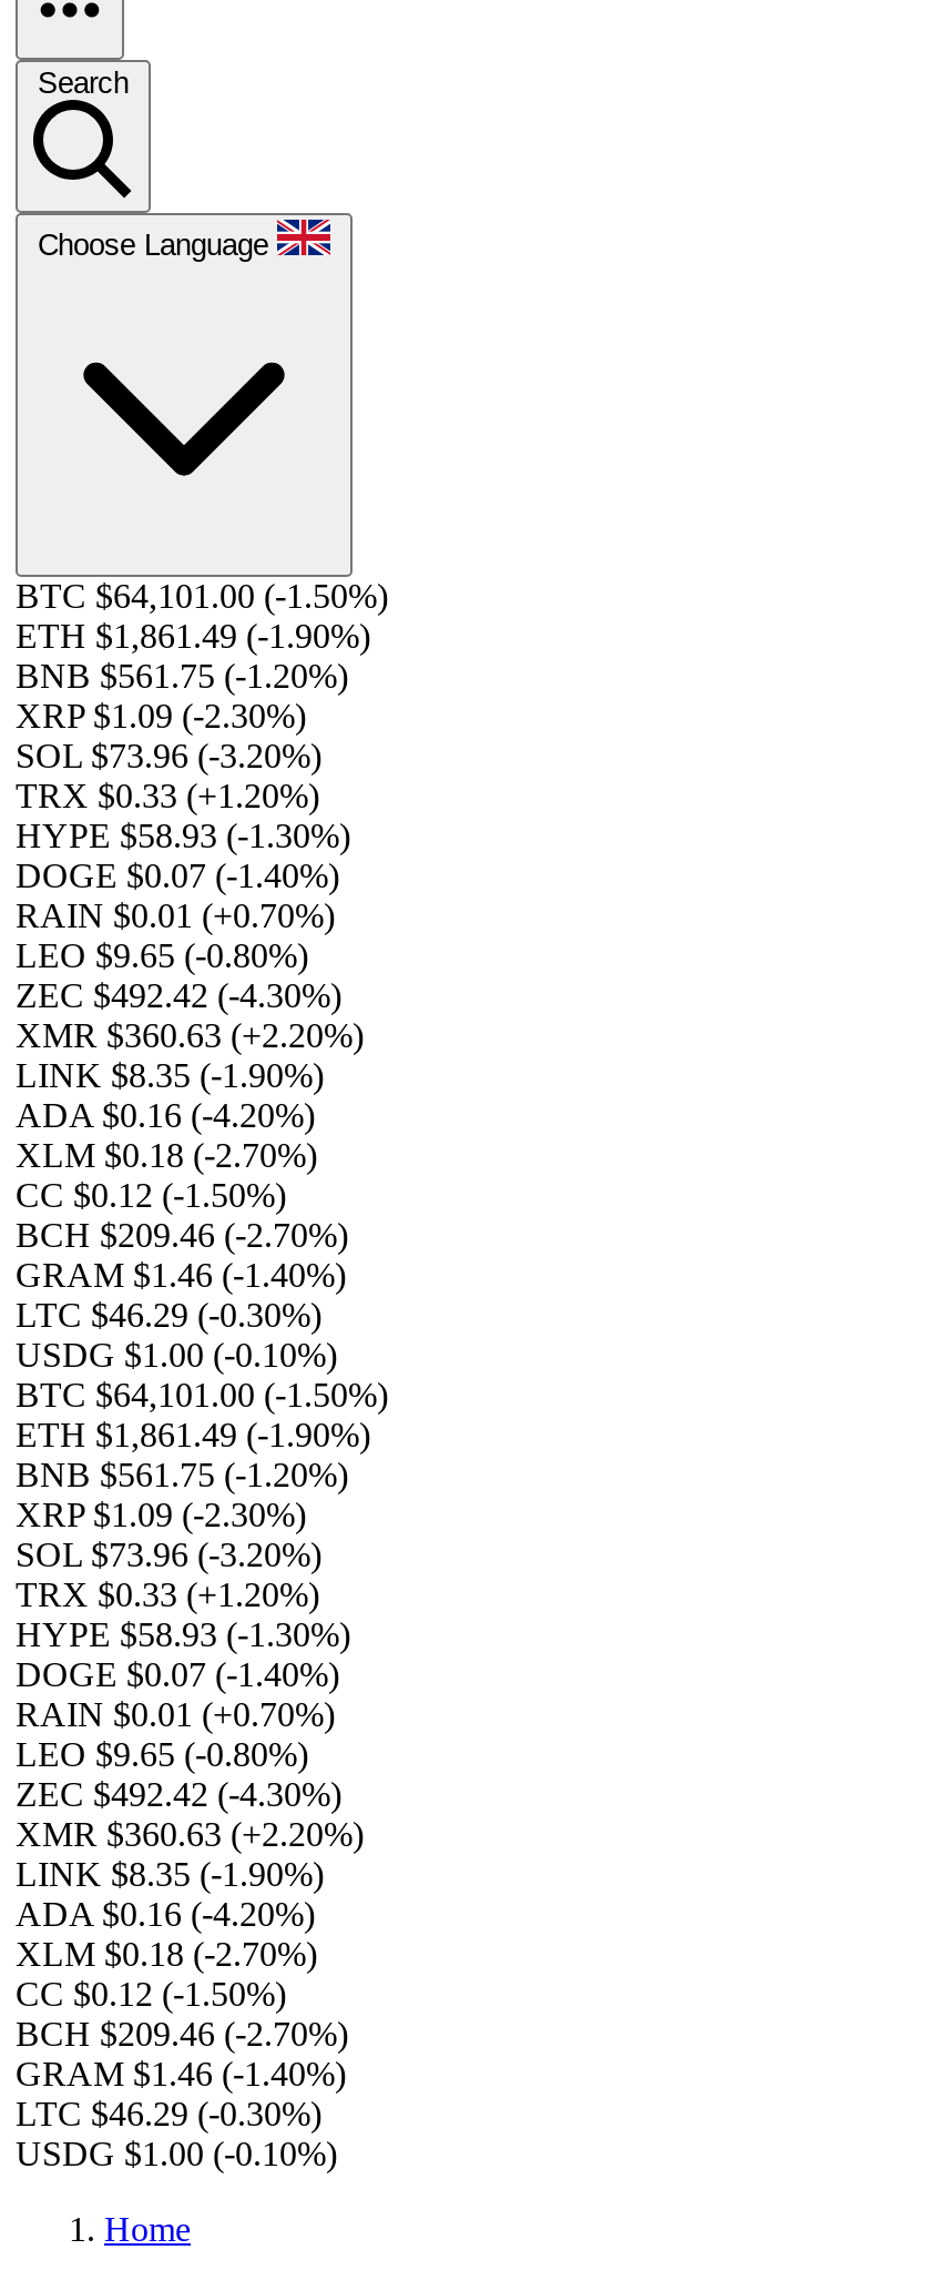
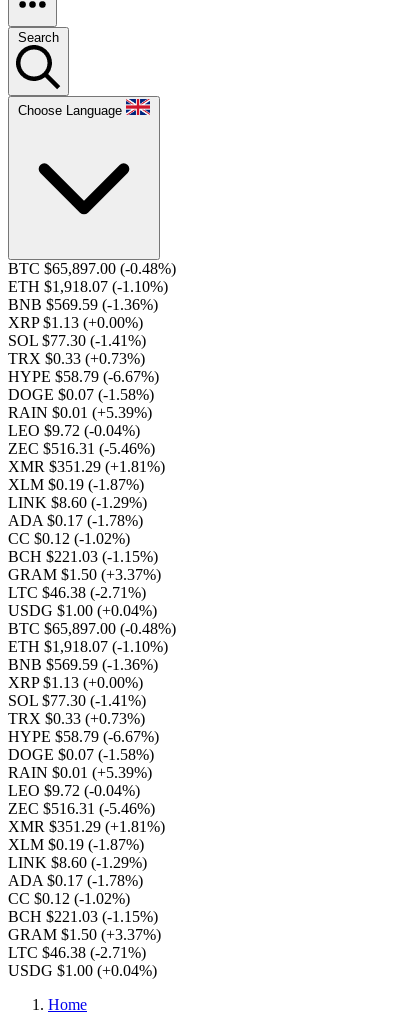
[16,577,388,2172] BTC $64,101.00(-1.50%) | ETH $1,861.49 (-1.90%) | BNB $561.75 (-1.20%) | XRP $1.09 (-2.30%) | SOL $73.96(-3.20%) | TRX $0.33 (+1.20%) | HYPE $58.93 (-1.30%) | DOGE $0.07 (-1.40%) | RAIN $0.01 (+0.70%) | LEO $9.65 (-0.80%) | ZEC $492.42 (-4.30%) | XMR $360.63(+2.20%) | LINK $8.35 (-1.90%) | ADA $0.16 (-4.20%) | XLM $0.18 (-2.70%) | CC $0.12 (-1.50%) | BCH $209.46 (-2.70%) | GRAM $1.46 (-1.40%) | LTC $46.29 (-0.30%) | USDG $1.00(-0.10%) | BTC $64,101.00 (-1.50%) | ETH $1,861.49 (-1.90%) | BNB $561.75 (-1.20%) | XRP $1.09 (-2.30%) | SOL $73.96(-3.20%) | TRX $0.33 (+1.20%) | HYPE $58.93 (-1.30%) | DOGE $0.07 (-1.40%) | RAIN $0.01 (+0.70%) | LEO $9.65 (-0.80%) | ZEC $492.42 (-4.30%) | XMR $360.63(+2.20%) | LINK $8.35 (-1.90%) | ADA $0.16 (-4.20%) | XLM $0.18 (-2.70%) | CC $0.12 (-1.50%) | BCH $209.46 (-2.70%) | GRAM $1.46 (-1.40%) | LTC $46.29 (-0.30%) | USDG $1.00(-0.10%) -> [8,260,176,979] BTC $65,897.00(-0.48%) | ETH $1,918.07 (-1.10%) | BNB $569.59 (-1.36%) | XRP $1.13 (+0.00%) | SOL $77.30(-1.41%) | TRX $0.33 (+0.73%) | HYPE $58.79 (-6.67%) | DOGE $0.07 (-1.58%) | RAIN $0.01 (+5.39%) | LEO $9.72 (-0.04%) | ZEC $516.31 (-5.46%) | XMR $351.29(+1.81%) | XLM $0.19 (-1.87%) | LINK $8.60 (-1.29%) | ADA $0.17 (-1.78%) | CC $0.12 (-1.02%) | BCH $221.03 (-1.15%) | GRAM $1.50 (+3.37%) | LTC $46.38 (-2.71%) | USDG $1.00(+0.04%) | BTC $65,897.00 (-0.48%) | ETH $1,918.07 (-1.10%) | BNB $569.59 (-1.36%) | XRP $1.13 (+0.00%) | SOL $77.30(-1.41%) | TRX $0.33 (+0.73%) | HYPE $58.79 (-6.67%) | DOGE $0.07 (-1.58%) | RAIN $0.01 (+5.39%) | LEO $9.72 (-0.04%) | ZEC $516.31 (-5.46%) | XMR $351.29(+1.81%) | XLM $0.19 (-1.87%) | LINK $8.60 (-1.29%) | ADA $0.17 (-1.78%) | CC $0.12 (-1.02%) | BCH $221.03 (-1.15%) | GRAM $1.50 (+3.37%) | LTC $46.38 (-2.71%) | USDG $1.00(+0.04%)

